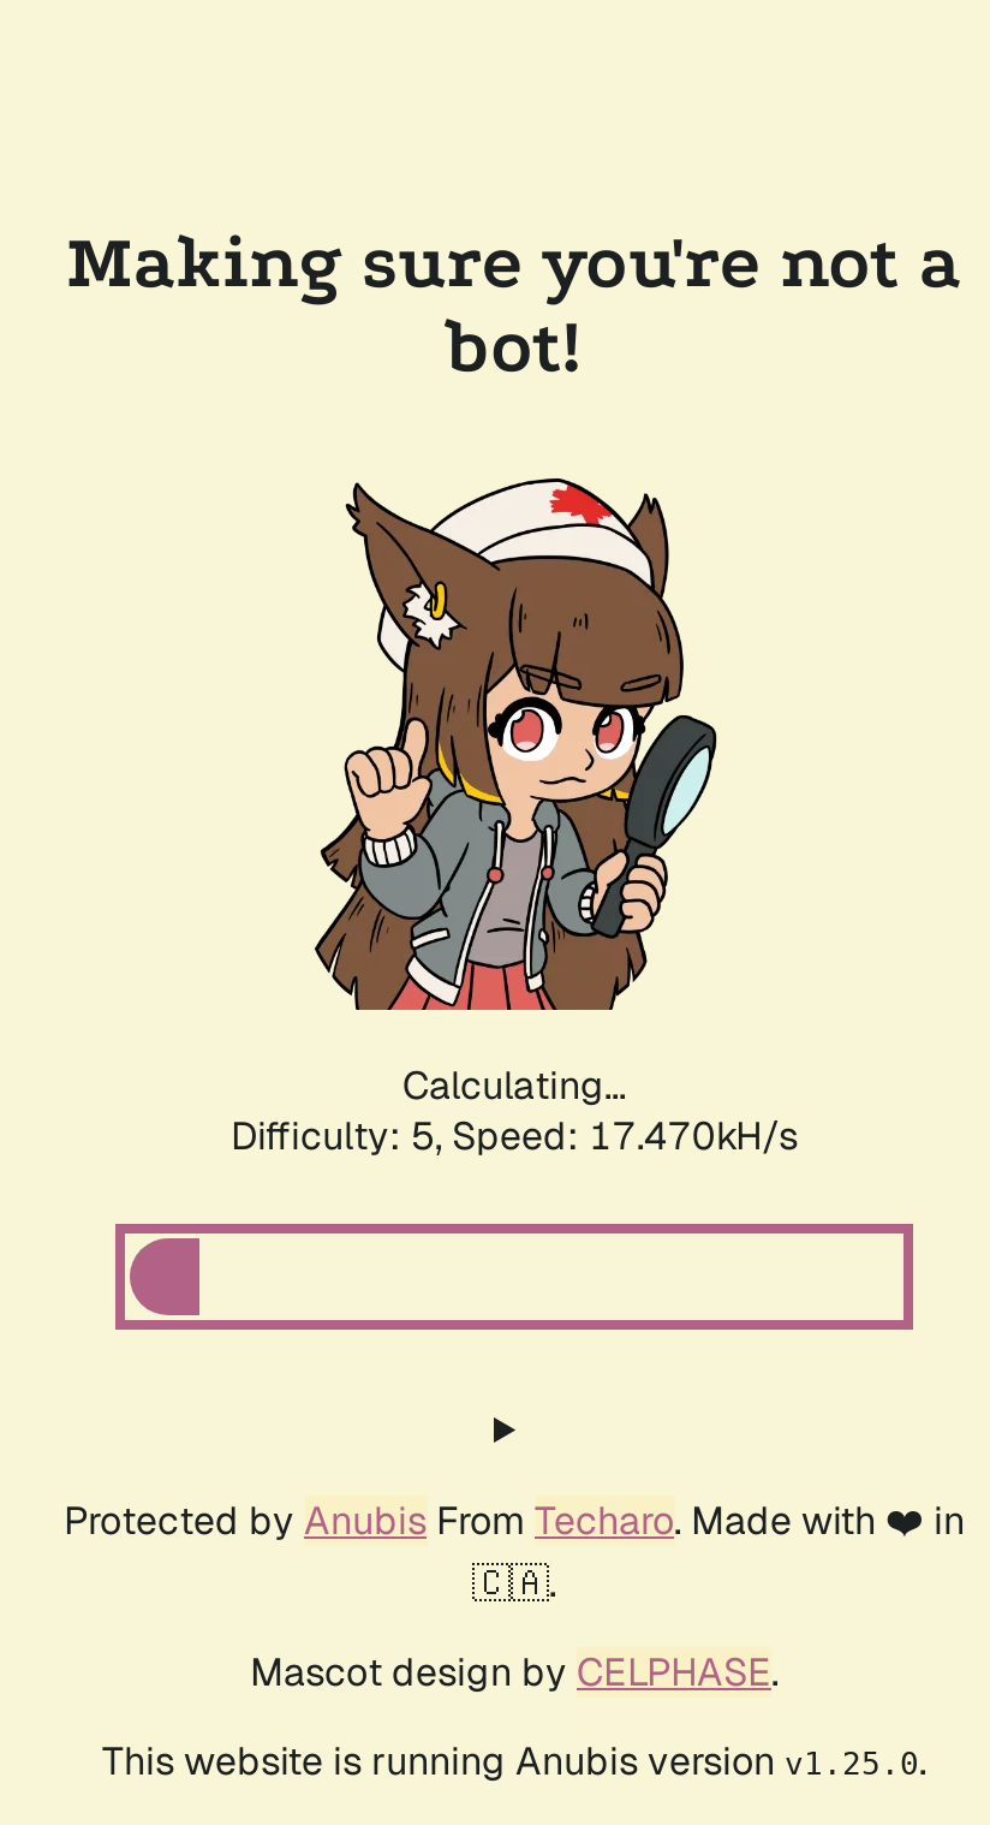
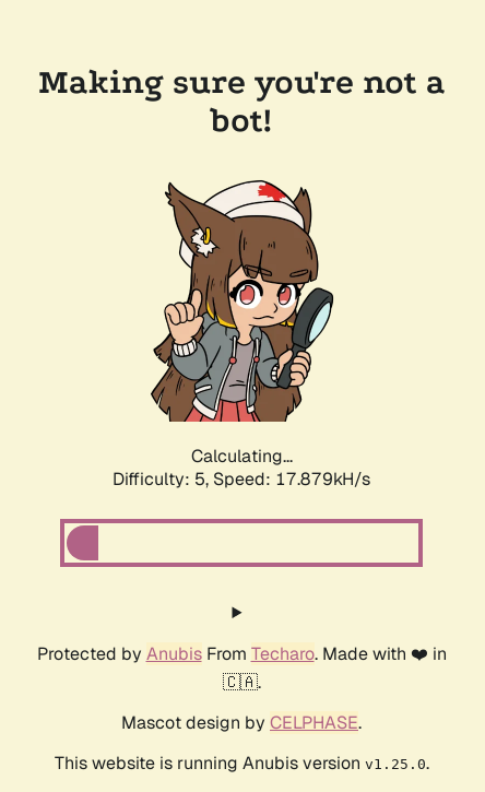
[231,1111,798,1161] Difficulty: 5, Speed: 17.470kH/s -> [113,468,370,490] Difficulty: 5, Speed: 17.879kH/s

